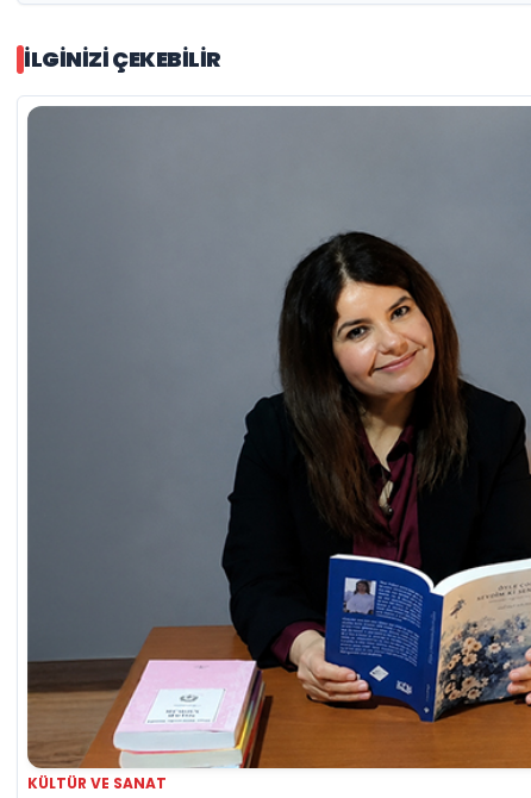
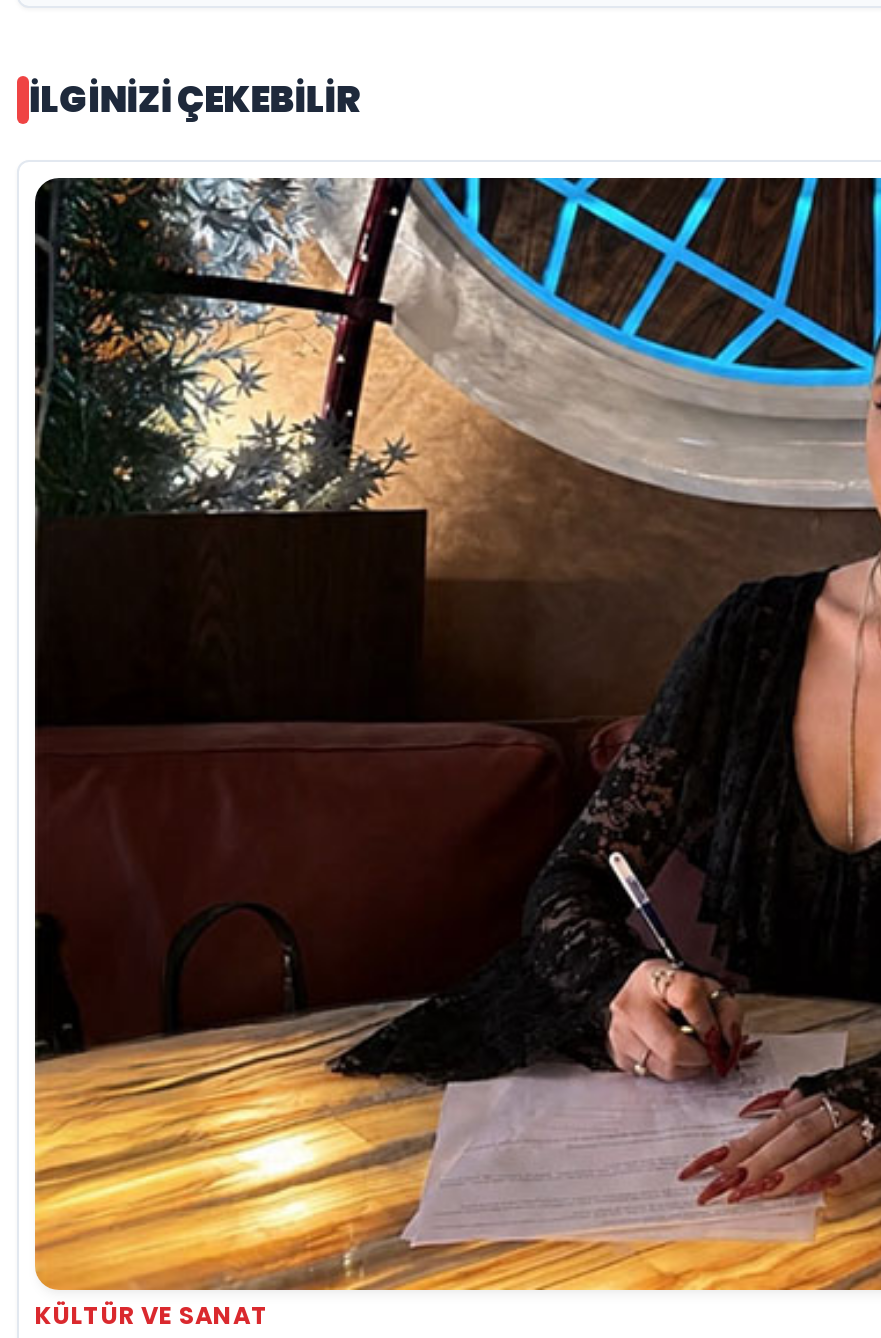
[26,106,527,769] [image] -> [33,176,875,1292] [image]

